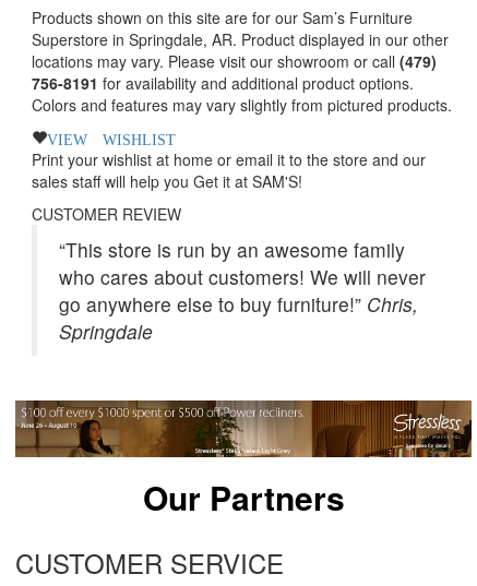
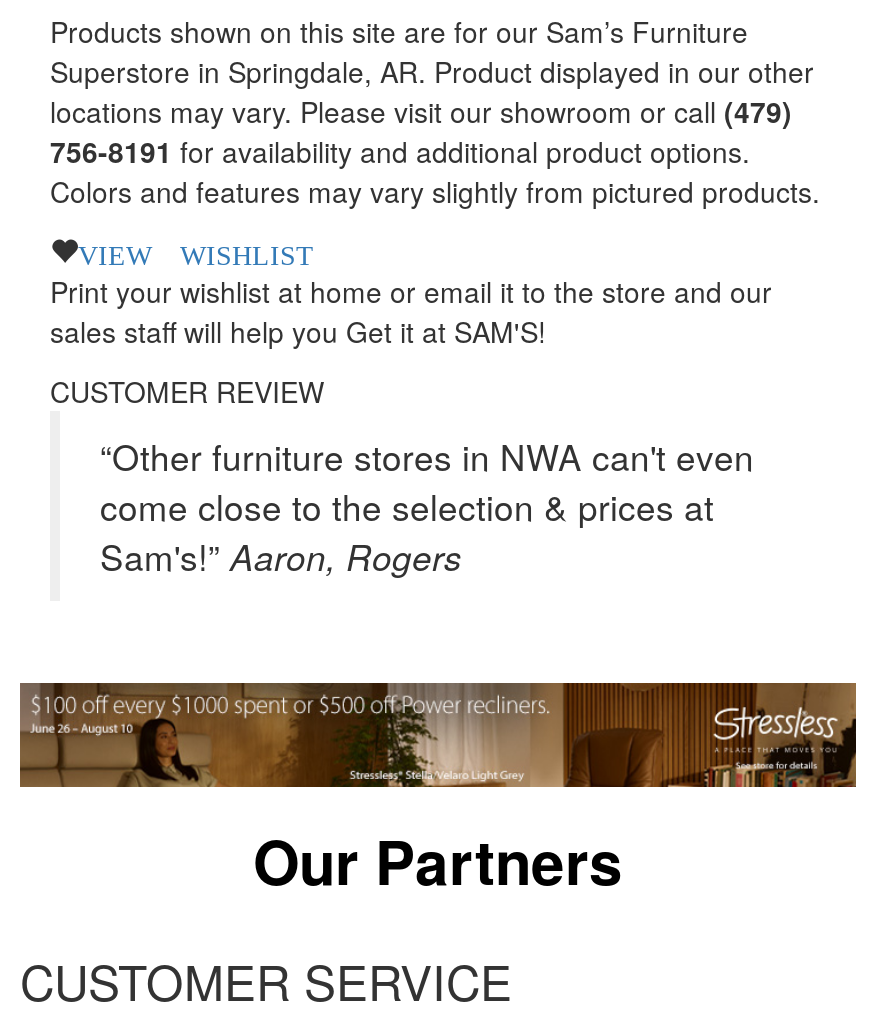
[59,236,426,345] “This store is run by an awesome family | who cares about customers! We will never | go anywhere else to buy furniture!” Chris, | Springdale -> [100,431,754,581] “Other furniture stores in NWA can't even | come close to the selection & prices at | Sam's!” Aaron, Rogers

